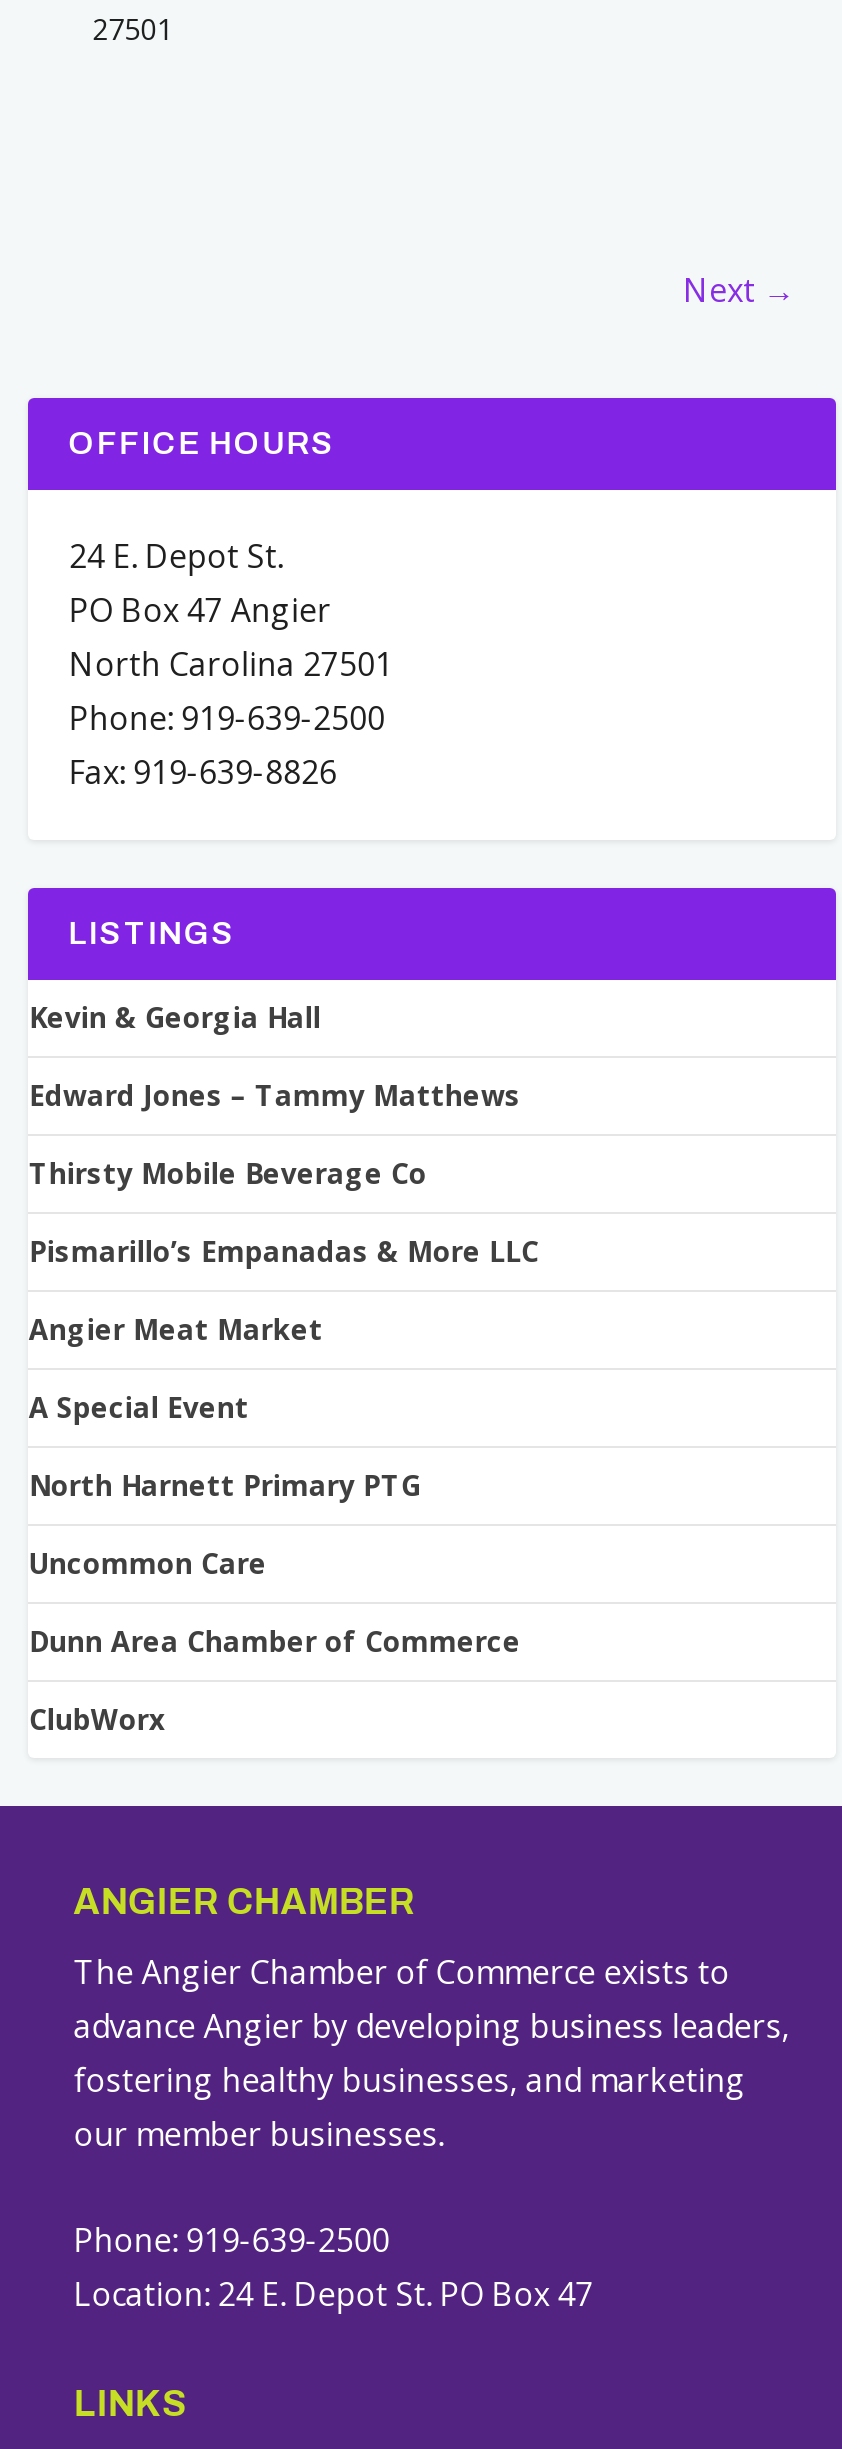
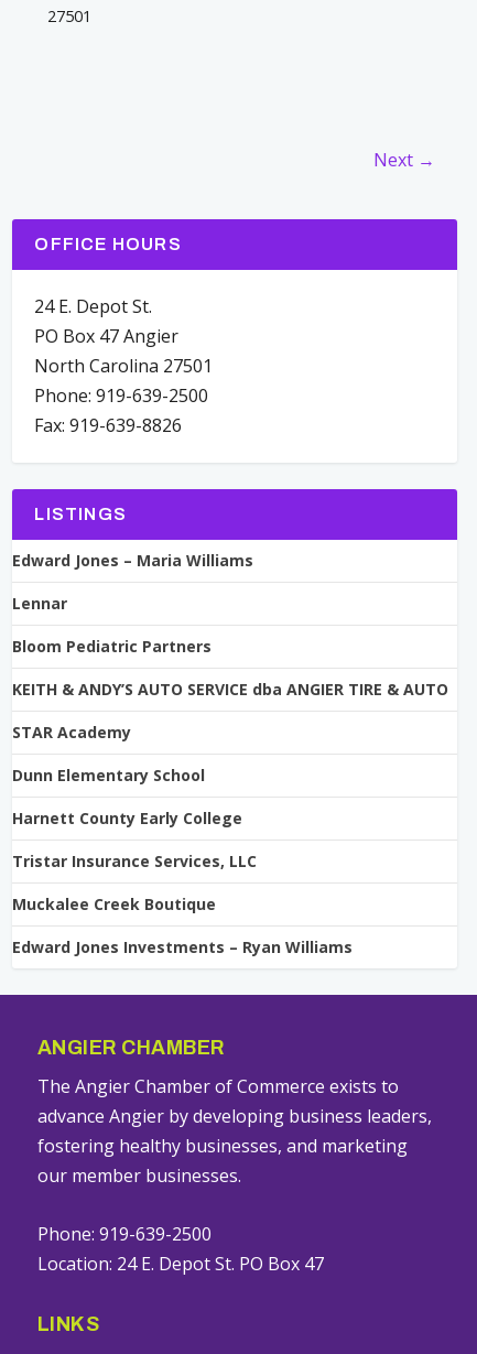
[29,999,321,1037] Kevin & Georgia Hall -> [13,550,254,571] Edward Jones – Maria Williams
[29,1077,521,1115] Edward Jones – Tammy Matthews -> [13,593,68,614] Lennar
[29,1155,427,1193] Thirsty Mobile Beverage Co -> [13,636,212,657] Bloom Pediatric Partners
[29,1233,539,1271] Pismarillo’s Empanadas & More LLC -> [13,679,449,700] KEITH & ANDY’S AUTO SERVICE dba ANGIER TIRE & AUTO
[29,1311,323,1349] Angier Meat Market -> [13,722,132,743] STAR Academy
[29,1389,249,1427] A Special Event -> [13,765,205,786] Dunn Elementary School
[29,1467,421,1505] North Harnett Primary PTG -> [13,808,243,829] Harnett County Early College
[29,1545,267,1583] Uncommon Care -> [13,851,257,872] Tristar Insurance Services, LLC
[29,1623,521,1661] Dunn Area Chamber of Commerce -> [13,894,216,915] Muckalee Creek Boutique
[29,1701,165,1739] ClubWorx -> [13,937,353,958] Edward Jones Investments – Ryan Williams

